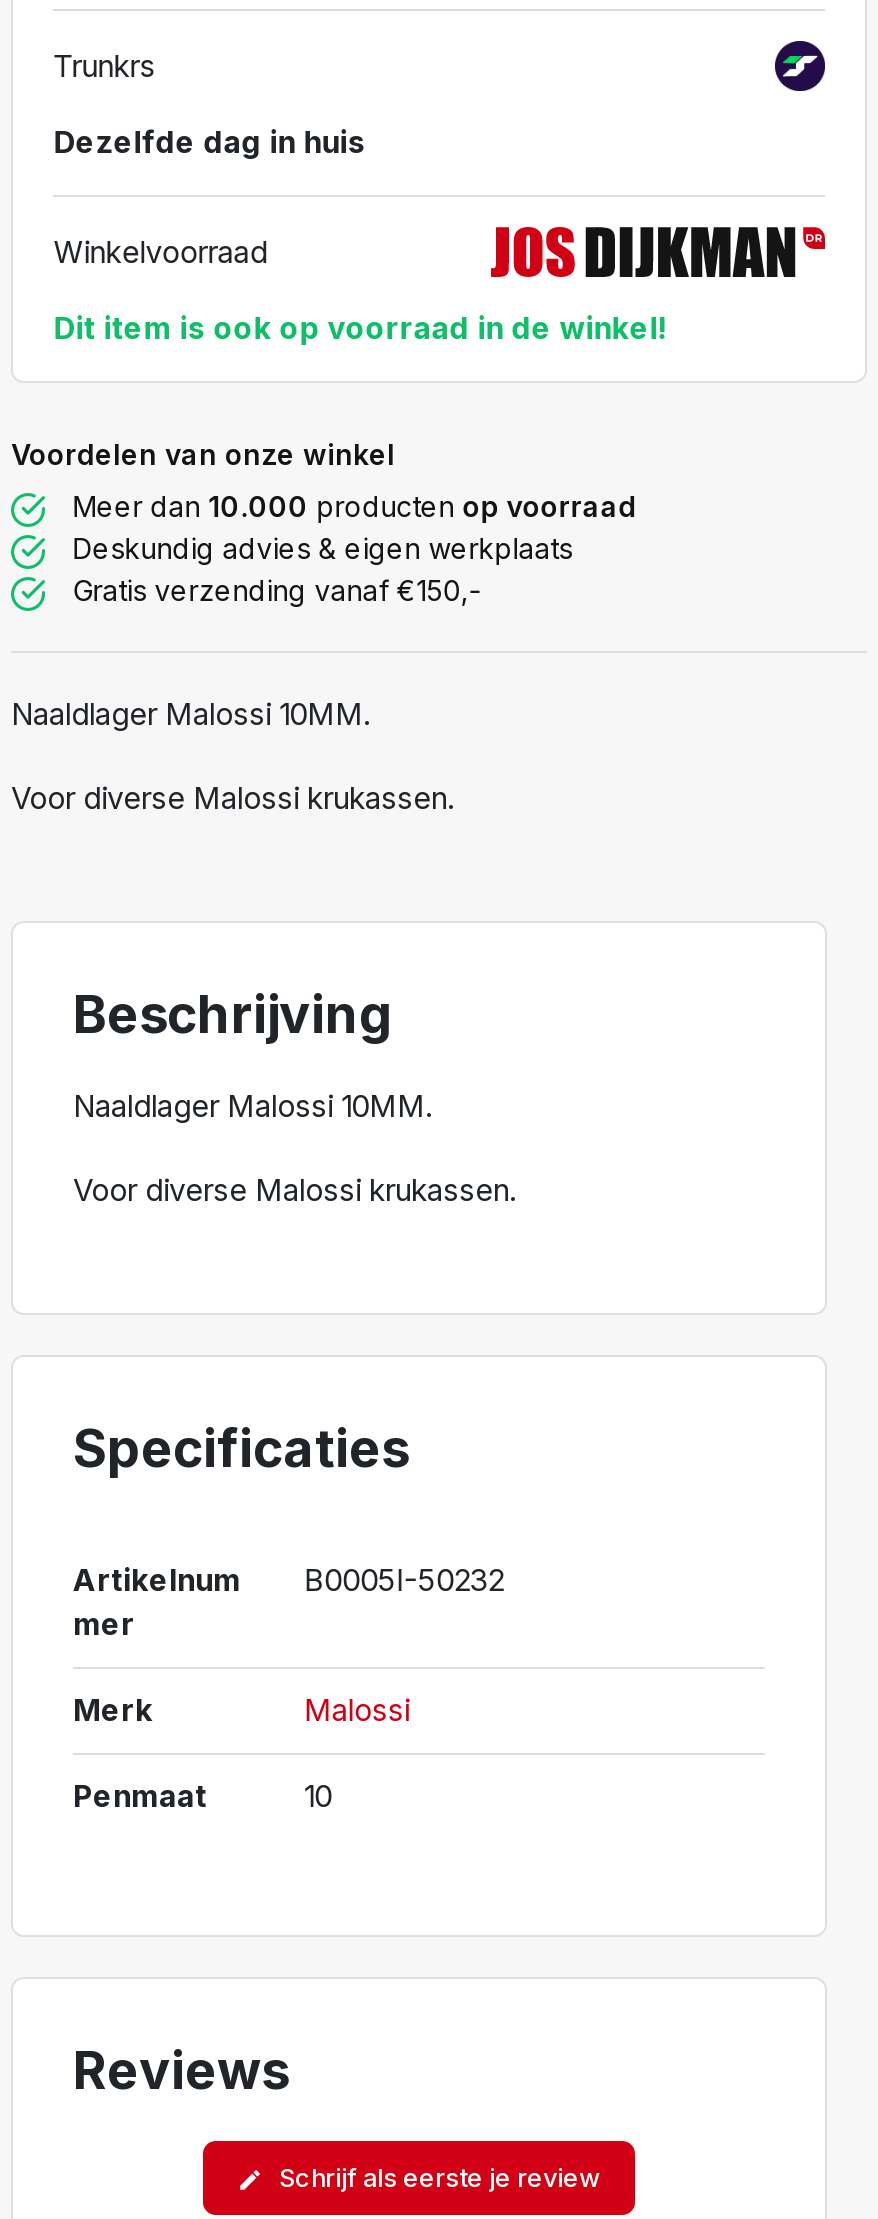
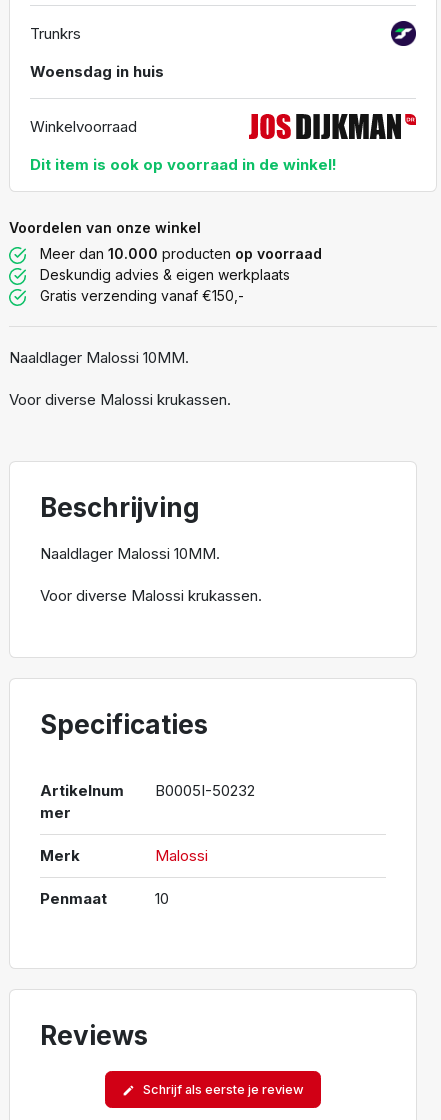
[53,124,365,162] Dezelfde dag in huis -> [30,62,164,81] Woensdag in huis

